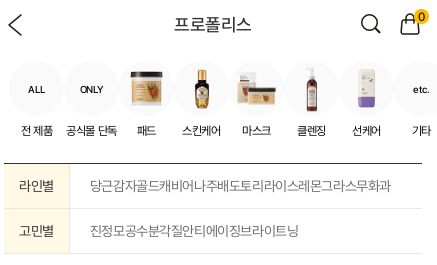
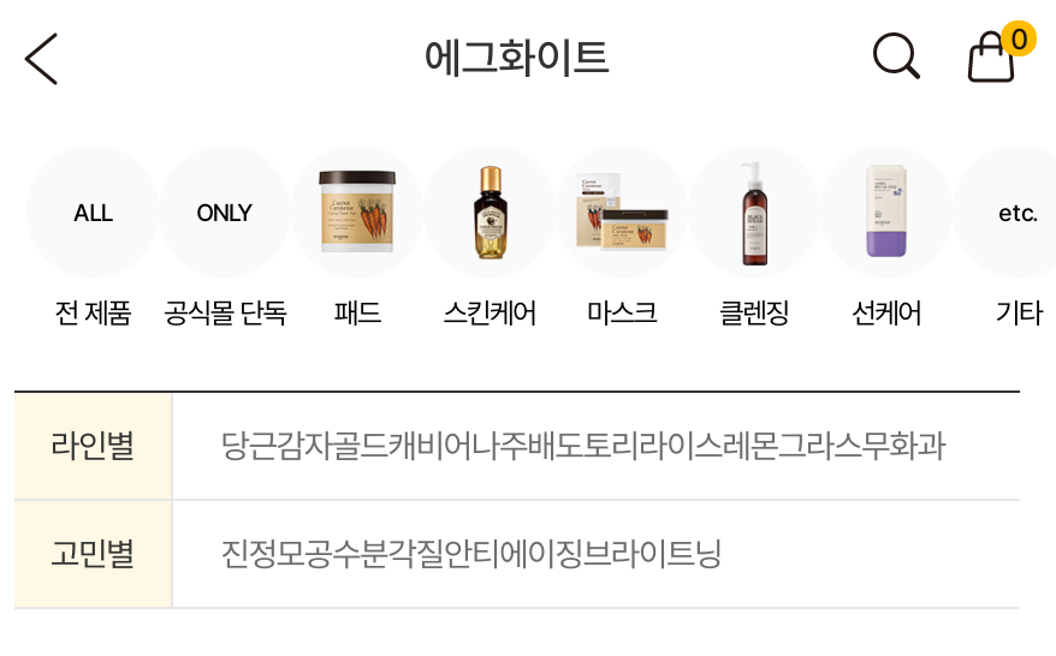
[174,13,252,34] 프로폴리스 -> [424,31,610,82] 에그화이트

